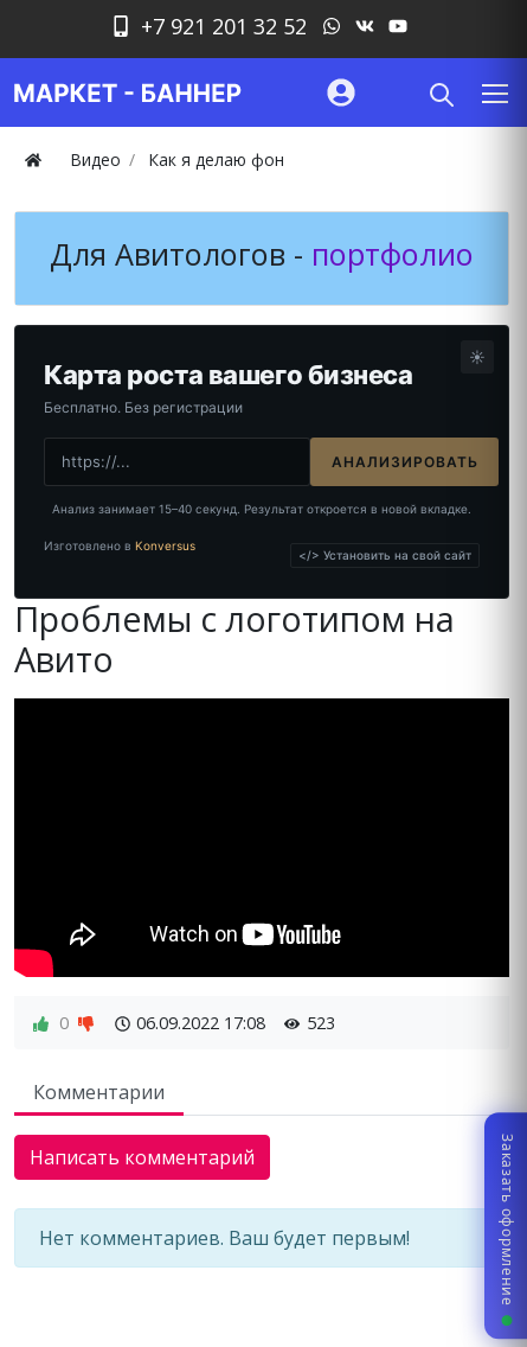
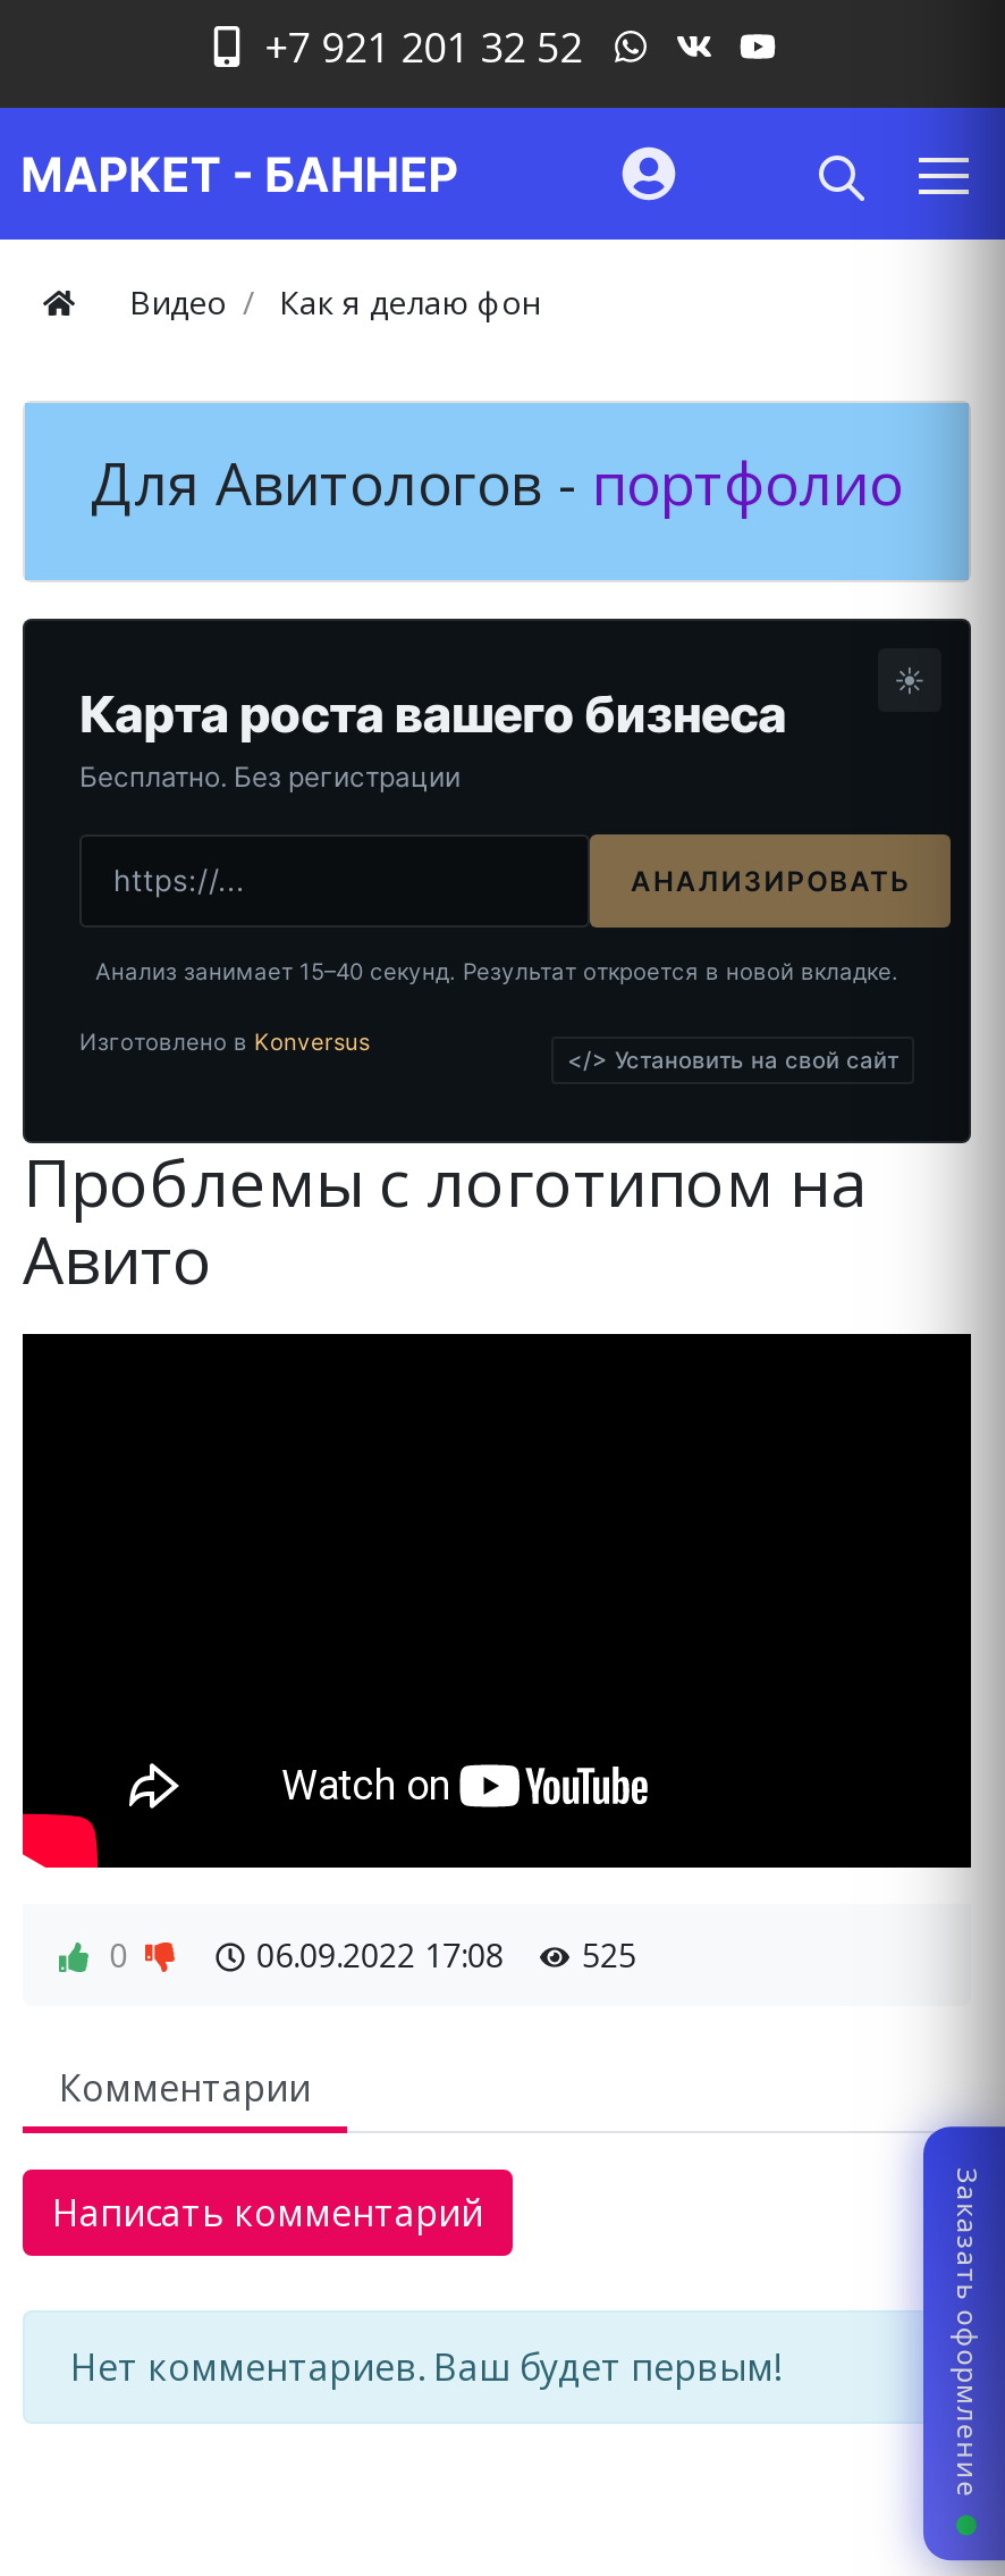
[44,398,243,416] Бесплатно. Без регистрации -> [79,760,365,794] Бесплатно. Без регис
[136,1012,335,1034] 06.09.2022 17:08 523 -> [257,1934,637,1977] 06.09.2022 17:08 525

